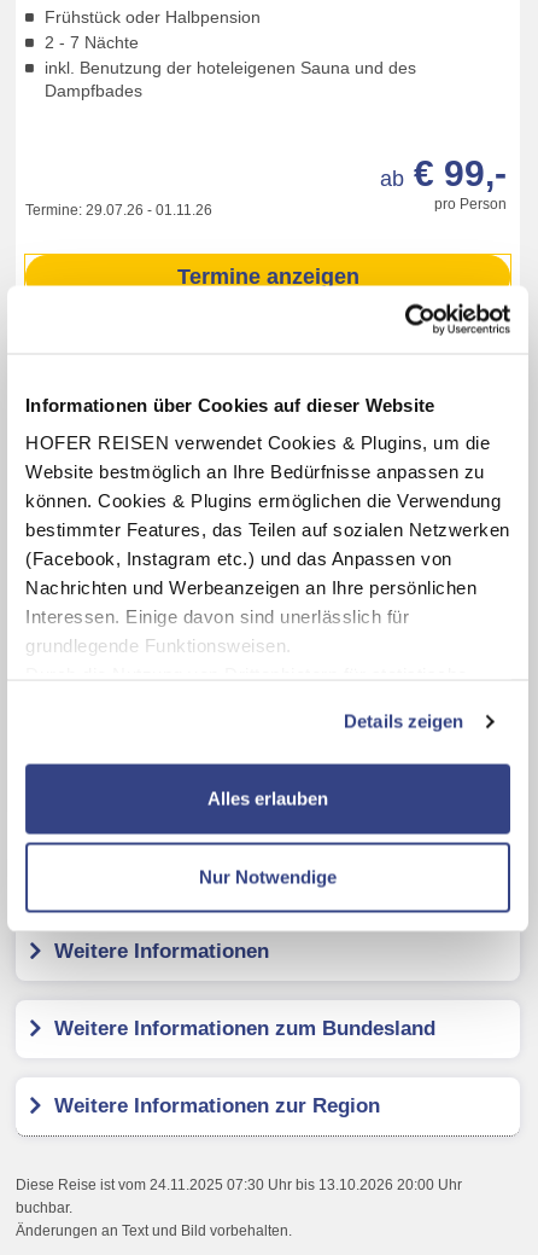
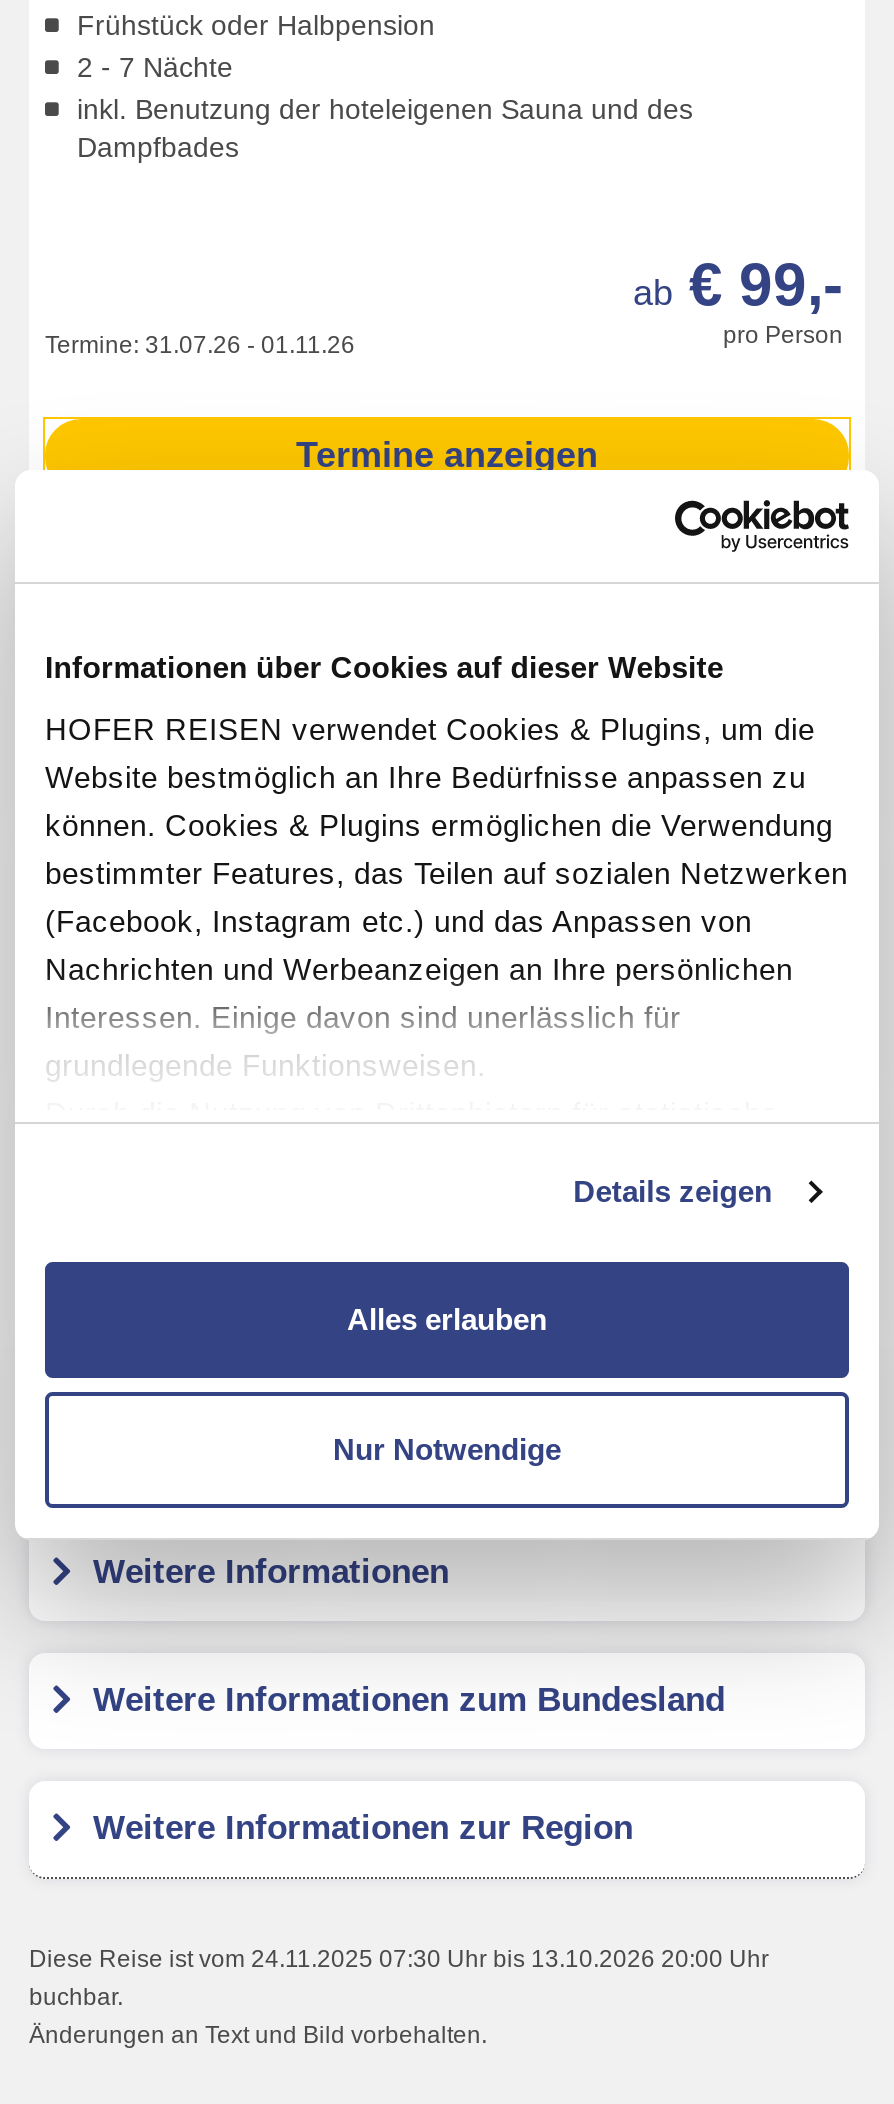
[25,202,212,219] Termine: 29.07.26 - 01.11.26 -> [45,331,355,359] Termine: 31.07.26 - 01.11.26

